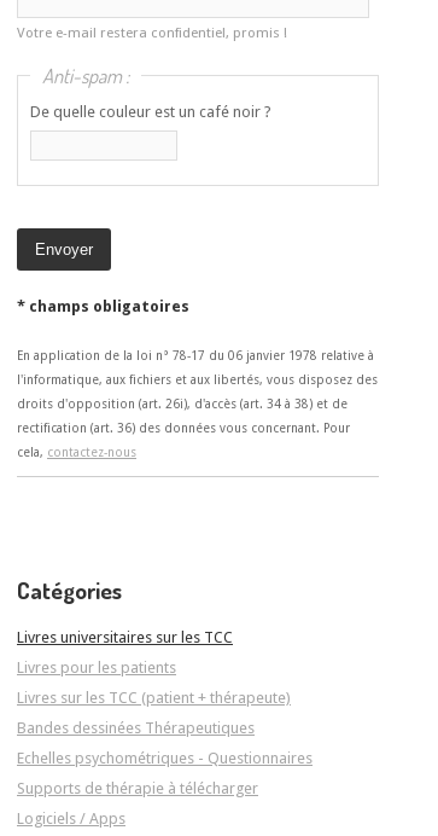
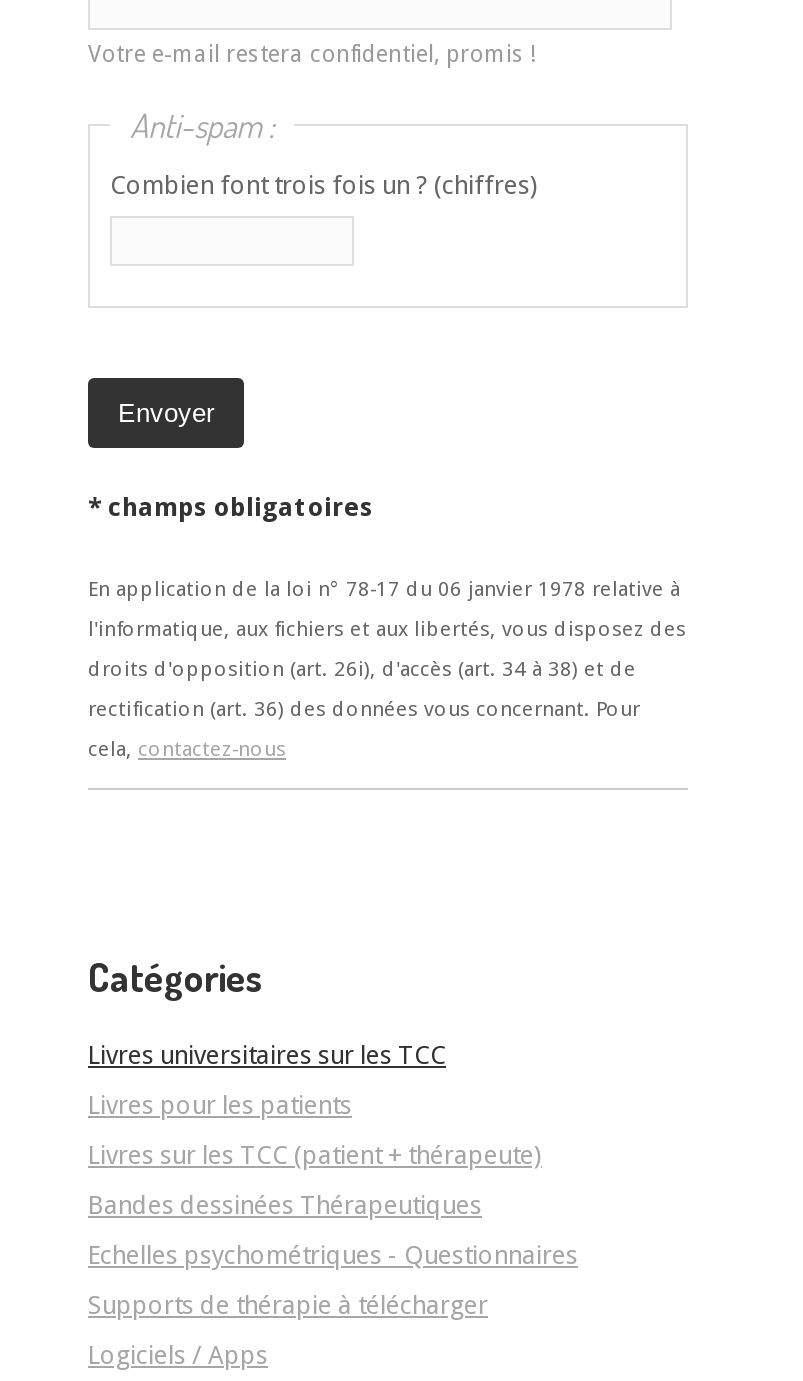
[30,102,271,120] De quelle couleur est un café noir ? -> [110,169,538,199] Combien font trois fois un ? (chiffres)

